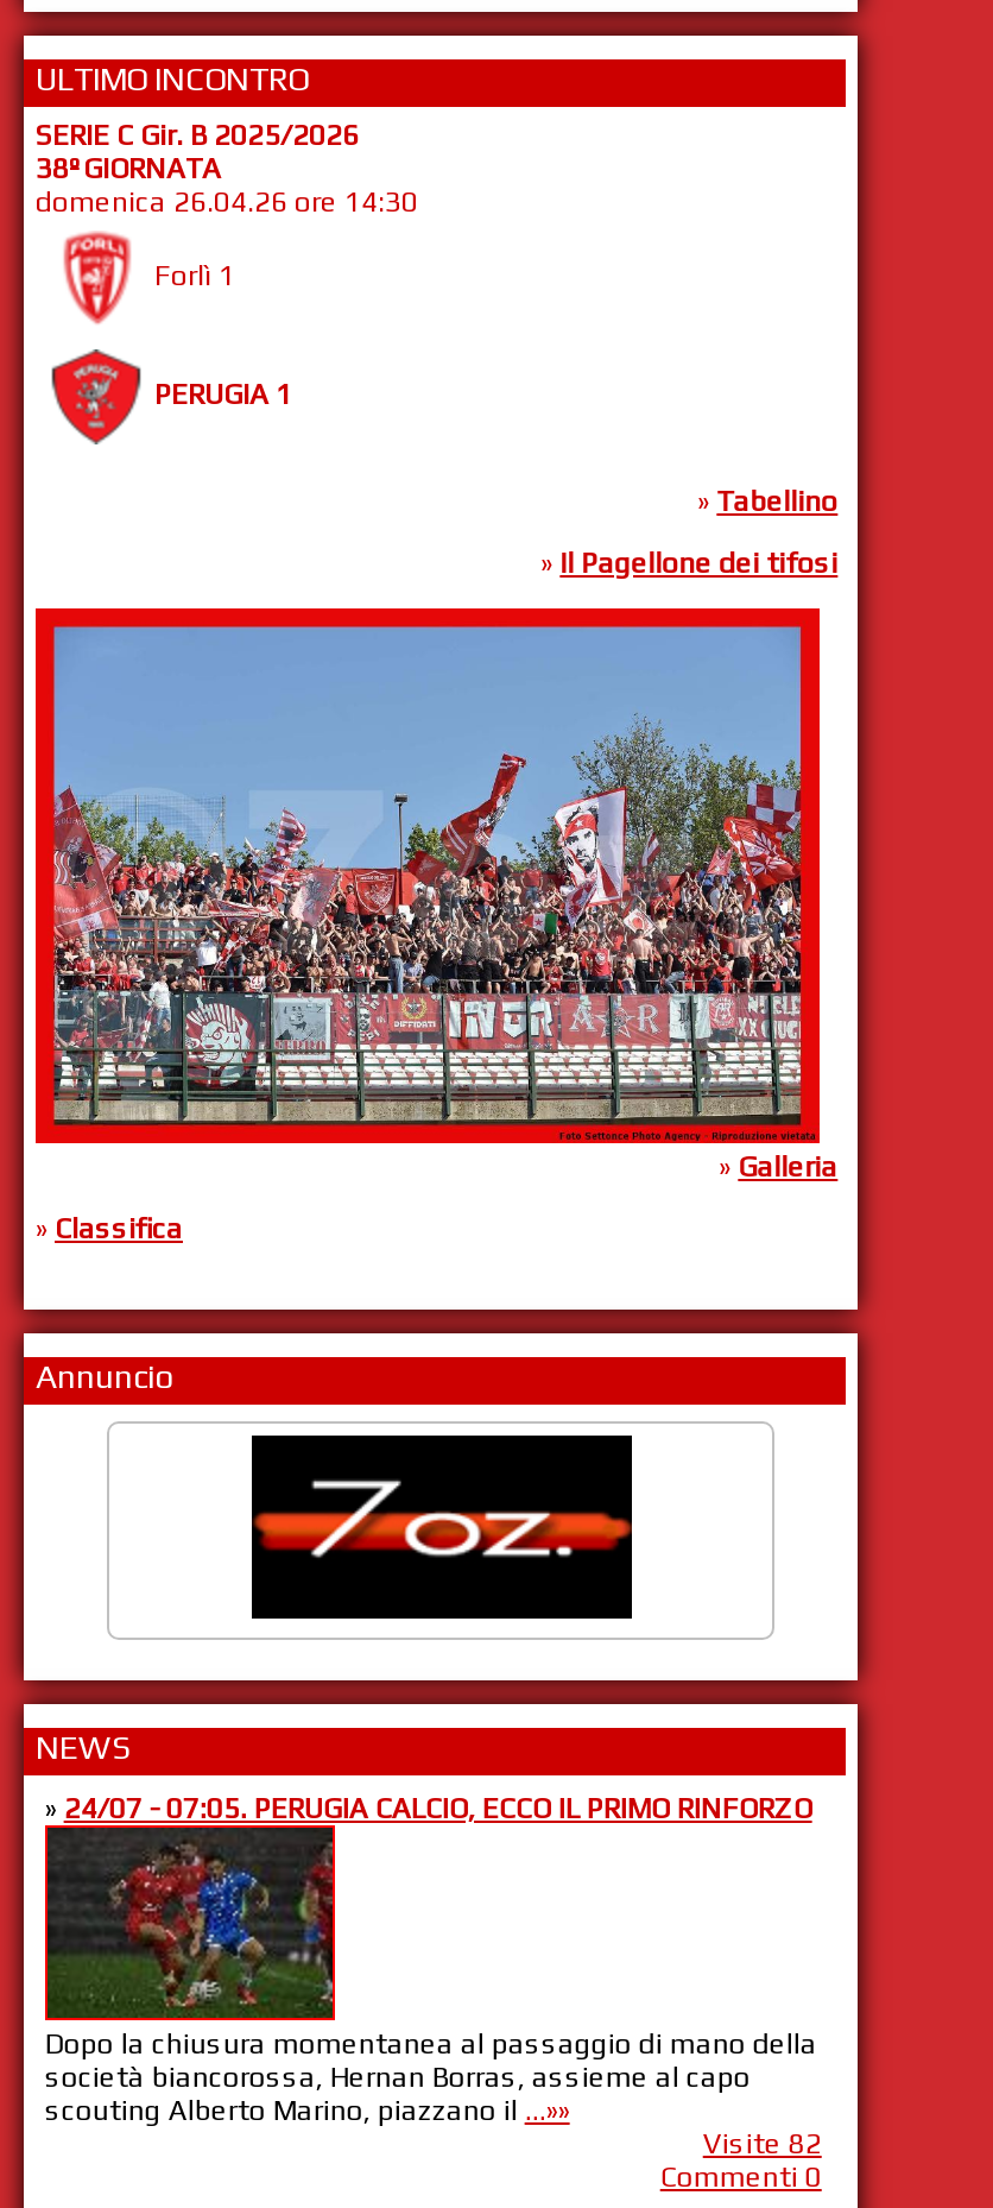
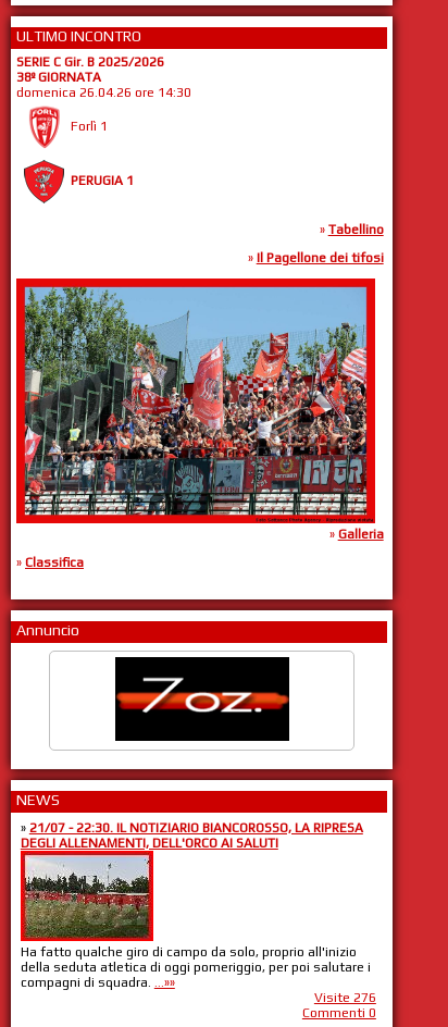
[52,625,803,1127] [image] -> [24,286,368,516] [image]
[45,1792,812,1825] » 24/07 - 07:05. PERUGIA CALCIO, ECCO IL PRIMO RINFORZO -> [20,820,363,851] » 21/07 - 22:30. IL NOTIZIARIO BIANCOROSSO, LA RIPRESA | DEGLI ALLENAMENTI, DELL'ORCO AI SALUTI
[45,1875,822,2160] [image] | Dopo la chiusura momentanea al passaggio di mano della | società biancorossa, Hernan Borras, assieme al capo | scouting Alberto Marino, piazzano il...»» | Visite 82 -> [20,859,376,1005] [image] | Ha fatto qualche giro di campo da solo, proprio all'inizio | della seduta atletica di oggi pomeriggio, per poi salutare i | compagni di squadra....»» | Visite 276

